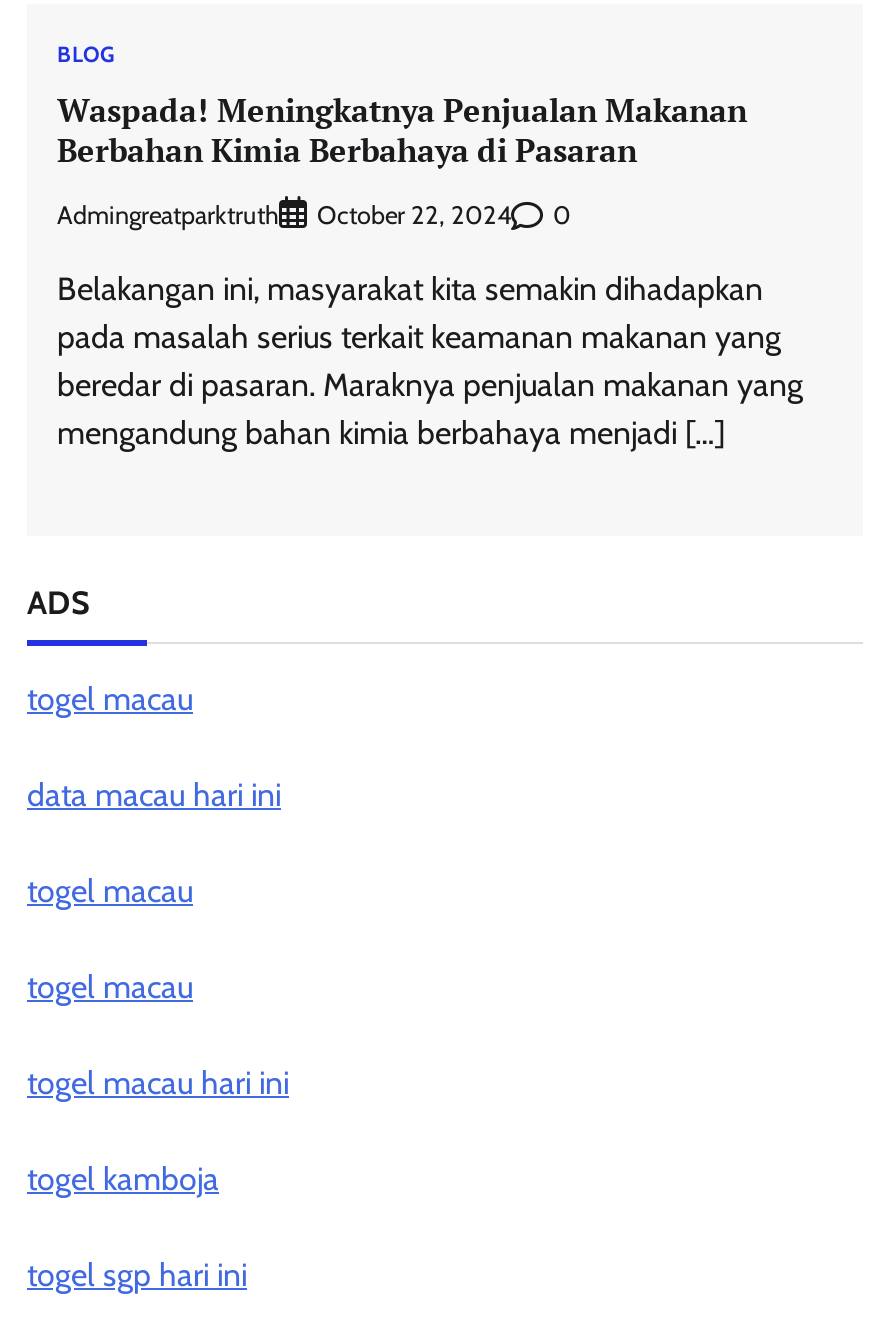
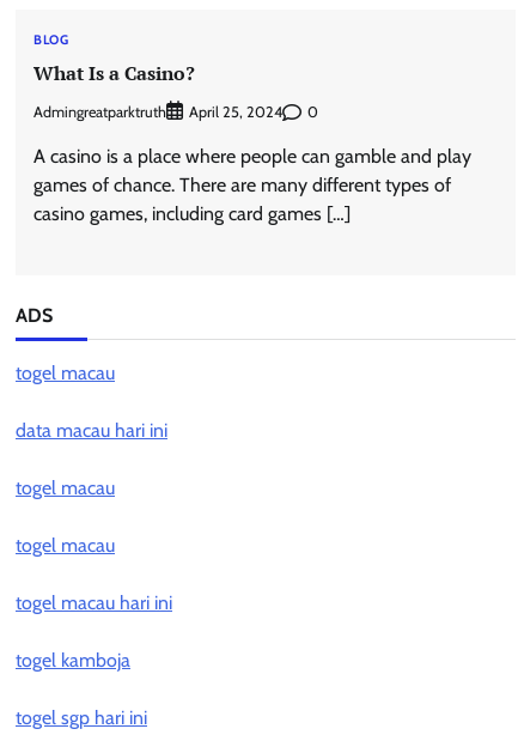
[57,88,747,172] Waspada! Meningkatnya Penjualan Makanan | Berbahan Kimia Berbahaya di Pasaran -> [33,60,195,86] What Is a Casino?
[317,200,511,230] October 22, 2024 -> [189,103,282,121] April 25, 2024
[57,270,803,452] Belakangan ini, masyarakat kita semakin dihadapkan | pada masalah serius terkait keamanan makanan yang | beredar di pasaran. Maraknya penjualan makanan yang | mengandung bahan kimia berbahaya menjadi […] -> [33,145,471,225] A casino is a place where people can gamble and play | games of chance. There are many different types of | casino games, including card games […]

